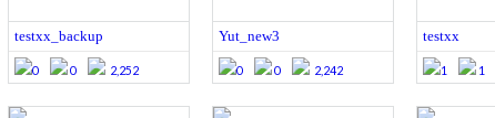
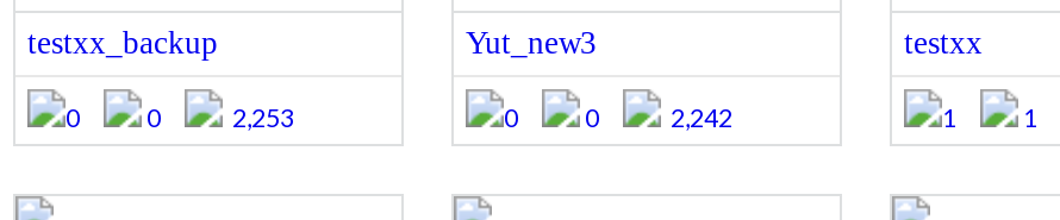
[108,63,139,78] 2,252 -> [227,102,294,133] 2,253

